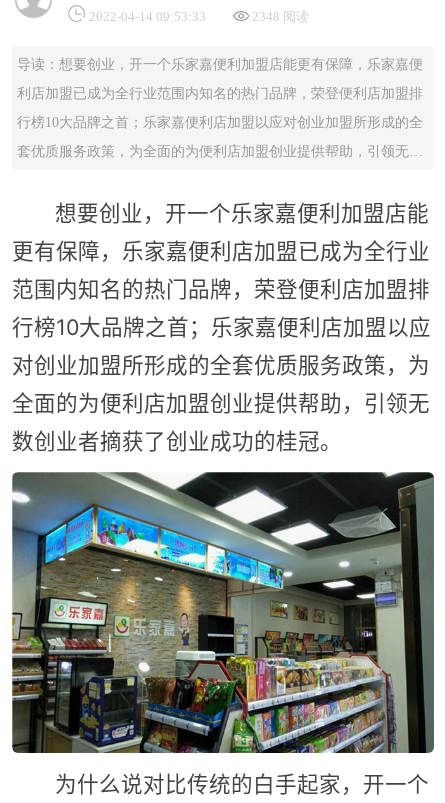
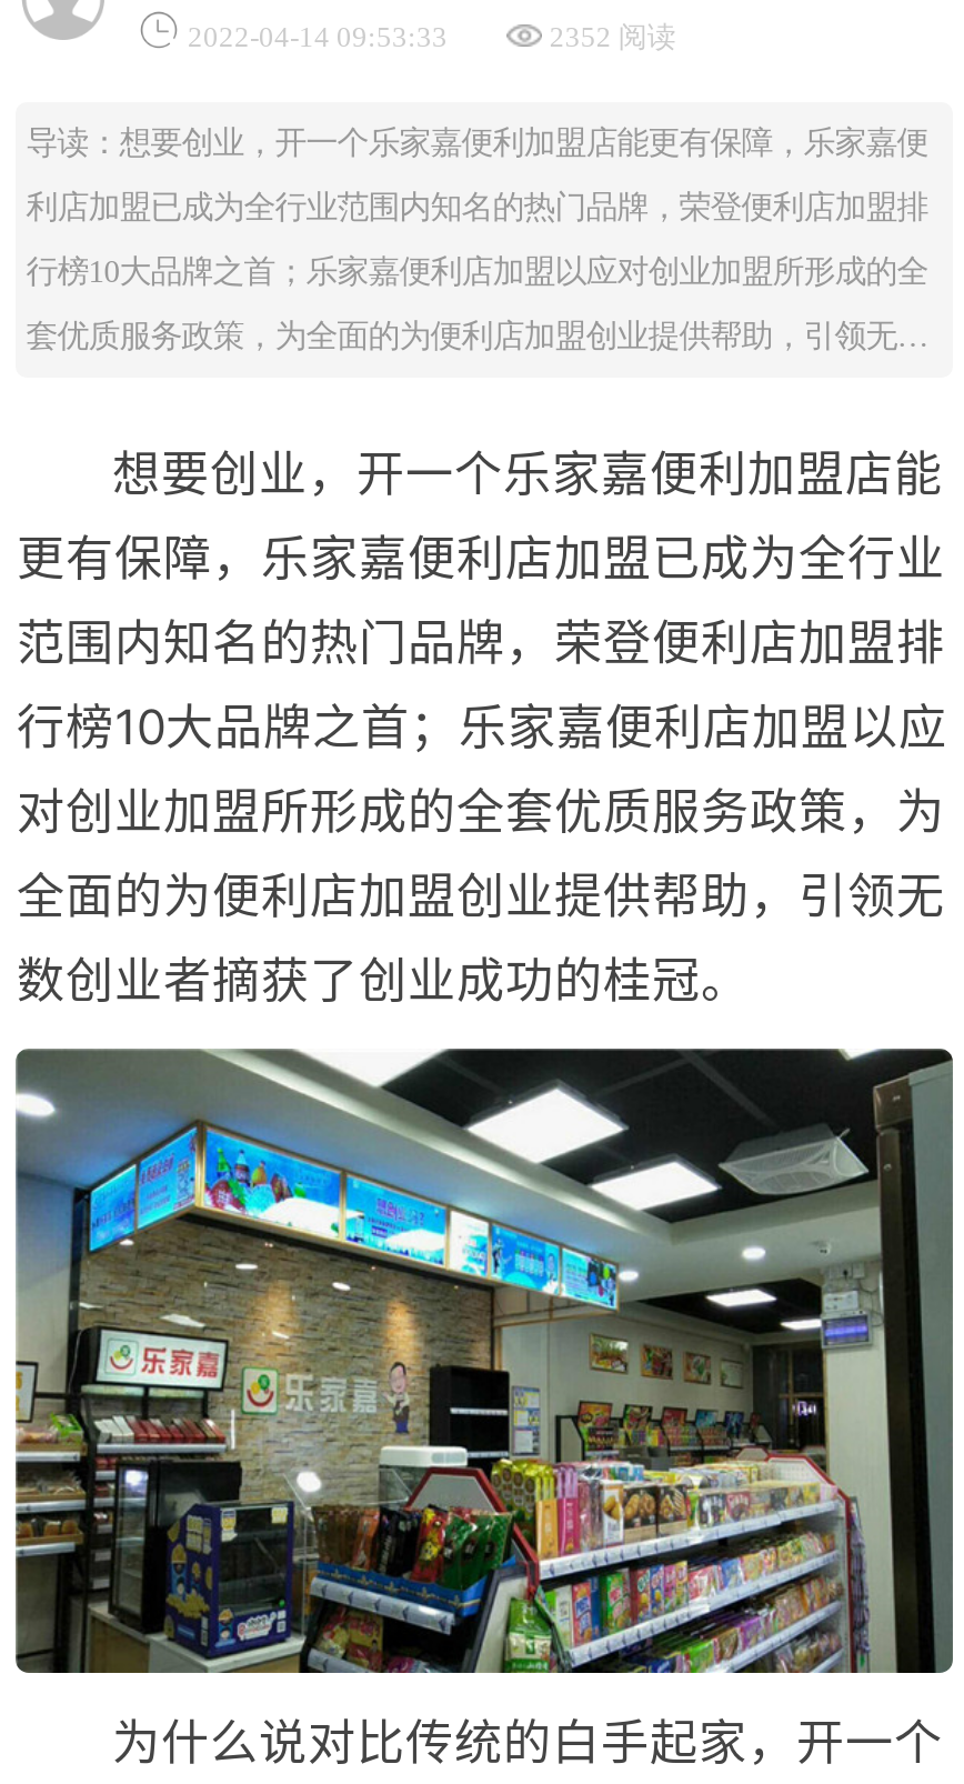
[252,9,309,24] 2348 阅读 -> [550,20,676,54] 2352 阅读

